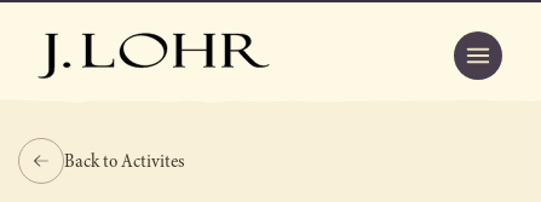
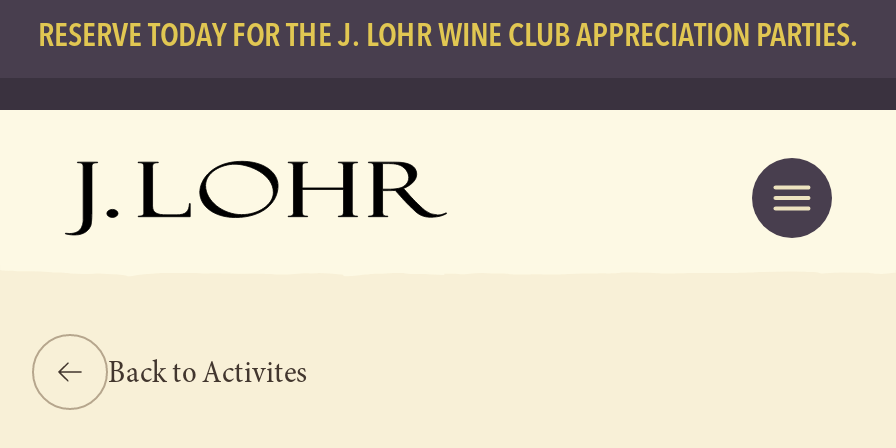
none -> [38,14,858,54] RESERVE TODAY FOR THE J. LOHR WINE CLUB APPRECIATION PARTIES.

